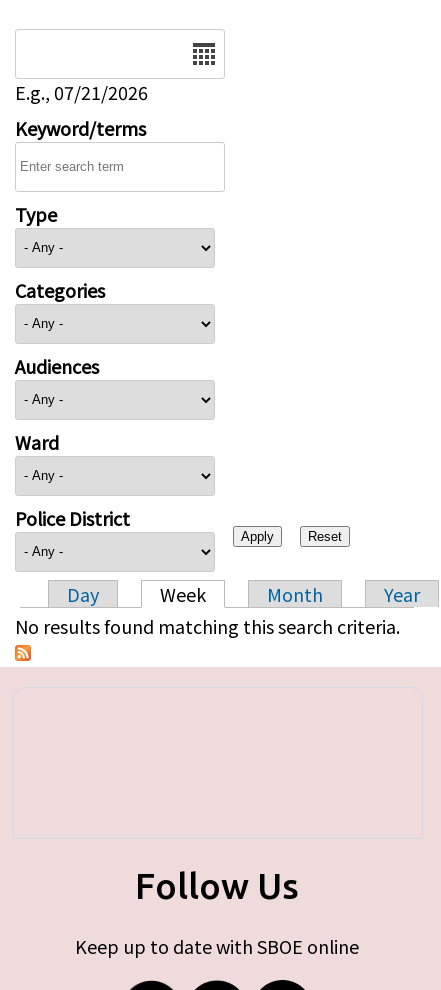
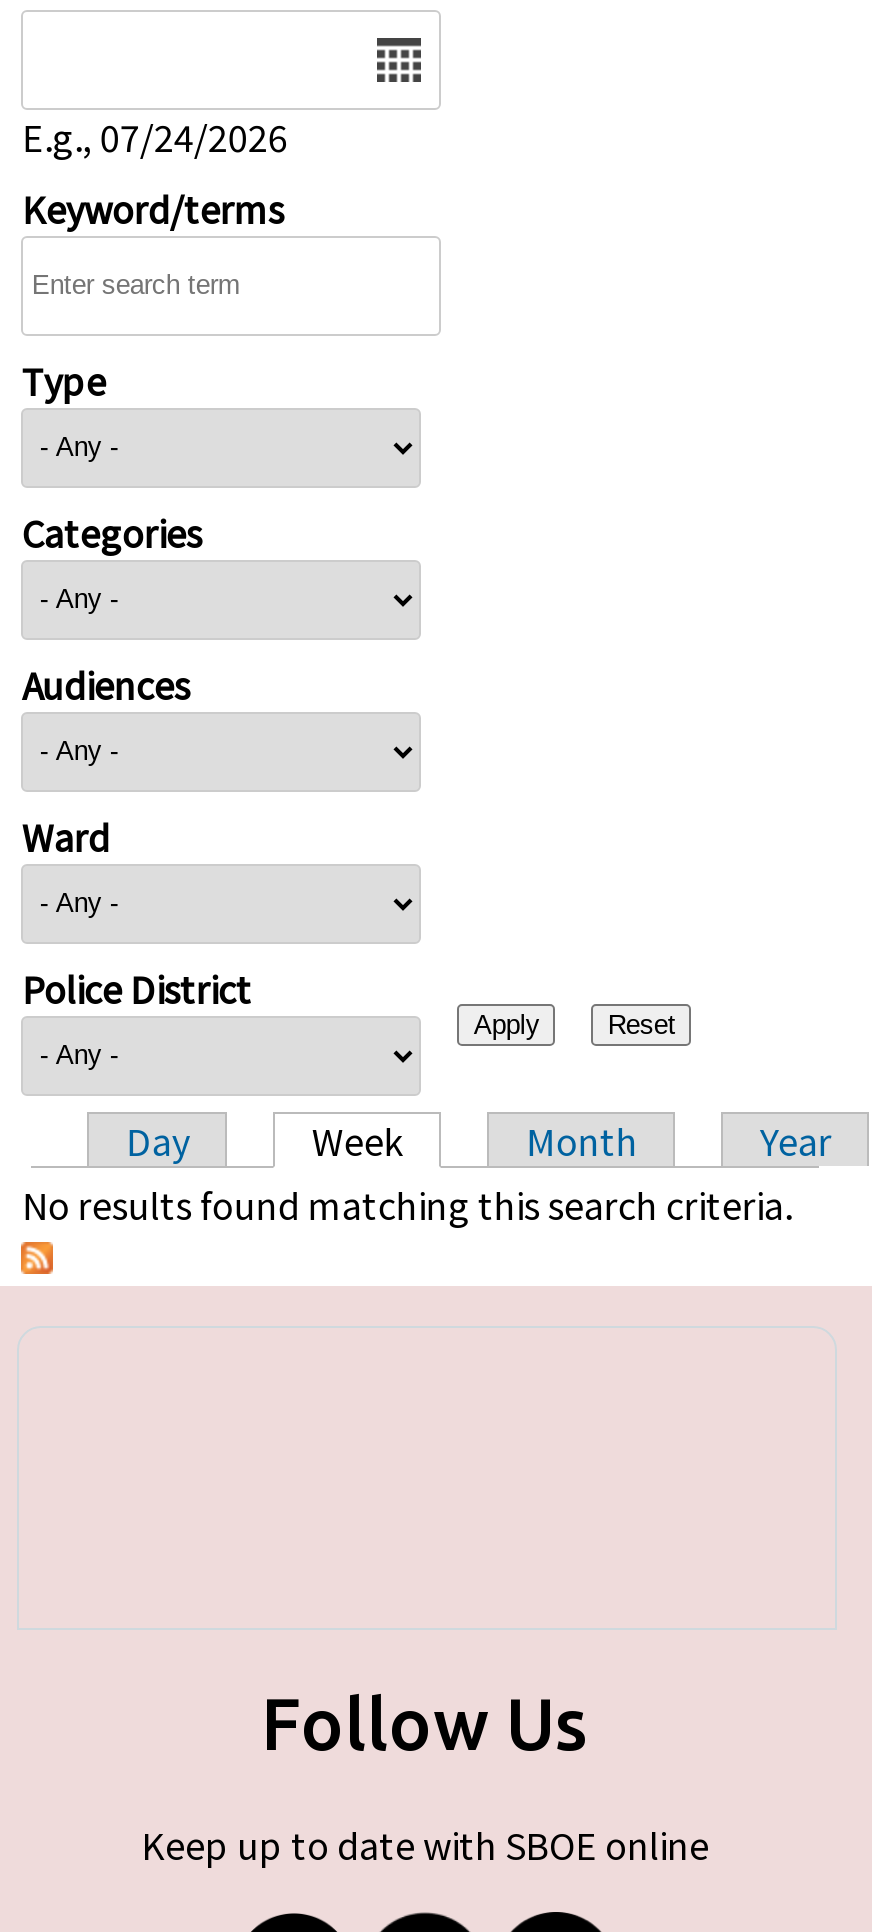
[15,78,148,104] E.g., 07/21/2026 -> [22,109,288,161] E.g., 07/24/2026

